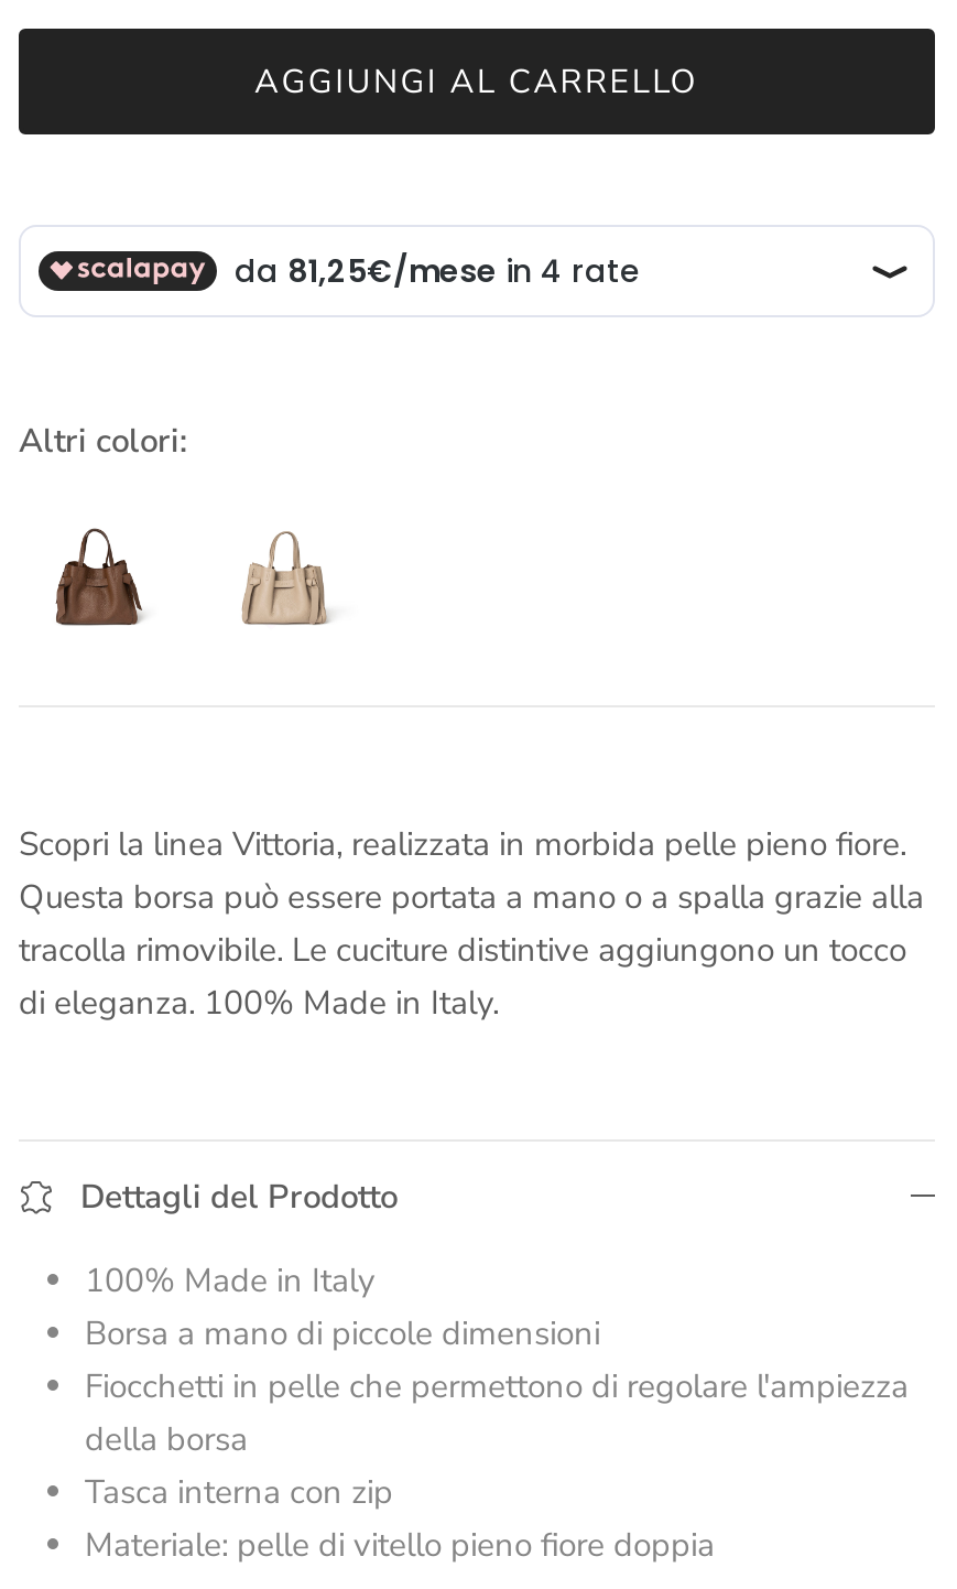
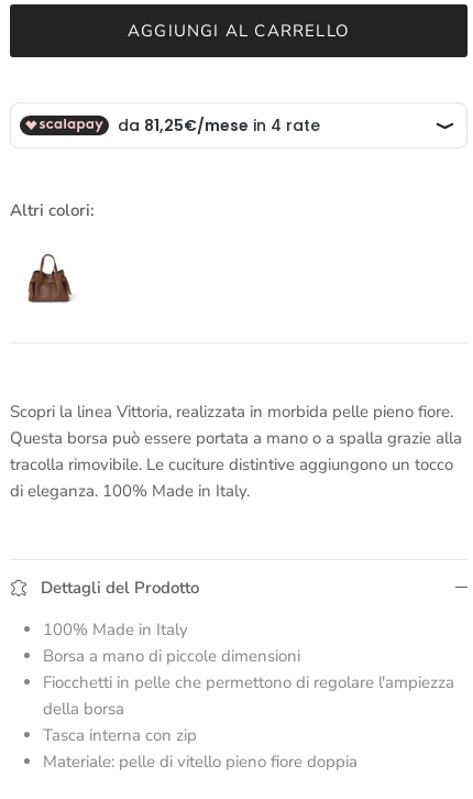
[241,529,331,626] [image] -> none

